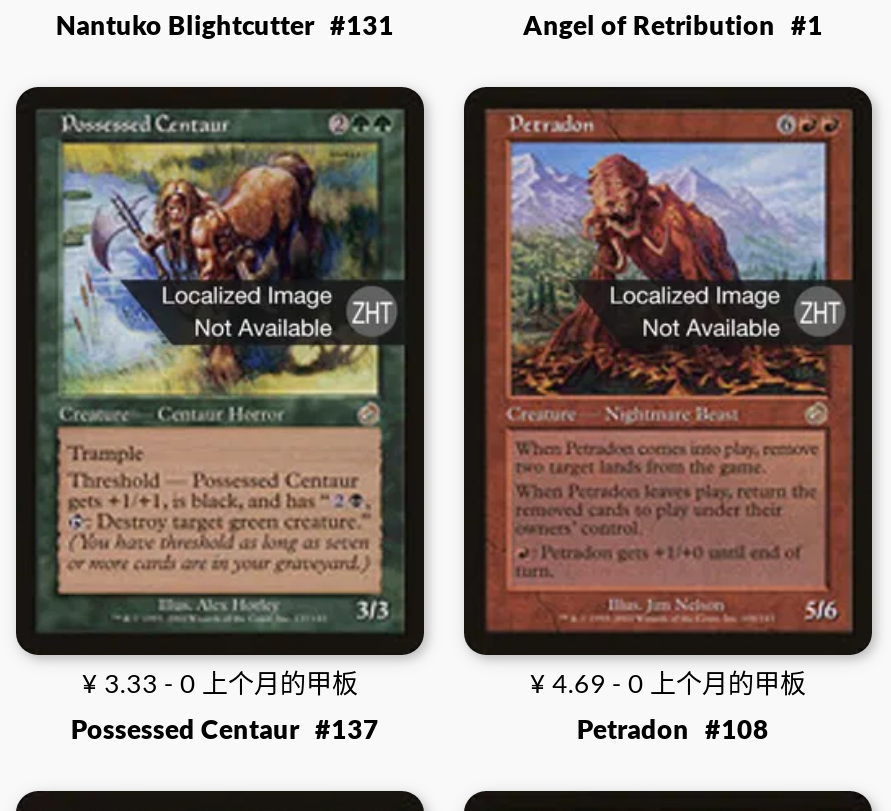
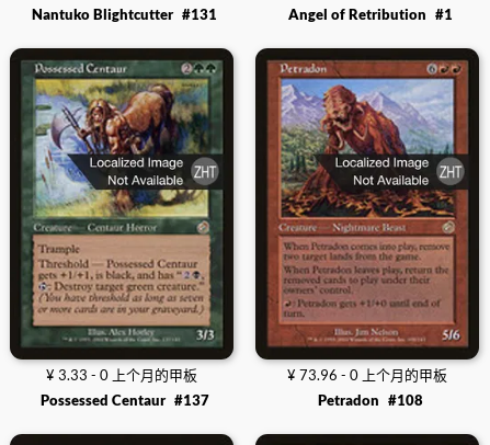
[530,666,806,698] ¥ 4.69 - 0 上个月的甲板 -> [287,366,447,383] ¥ 73.96 - 0 上个月的甲板

